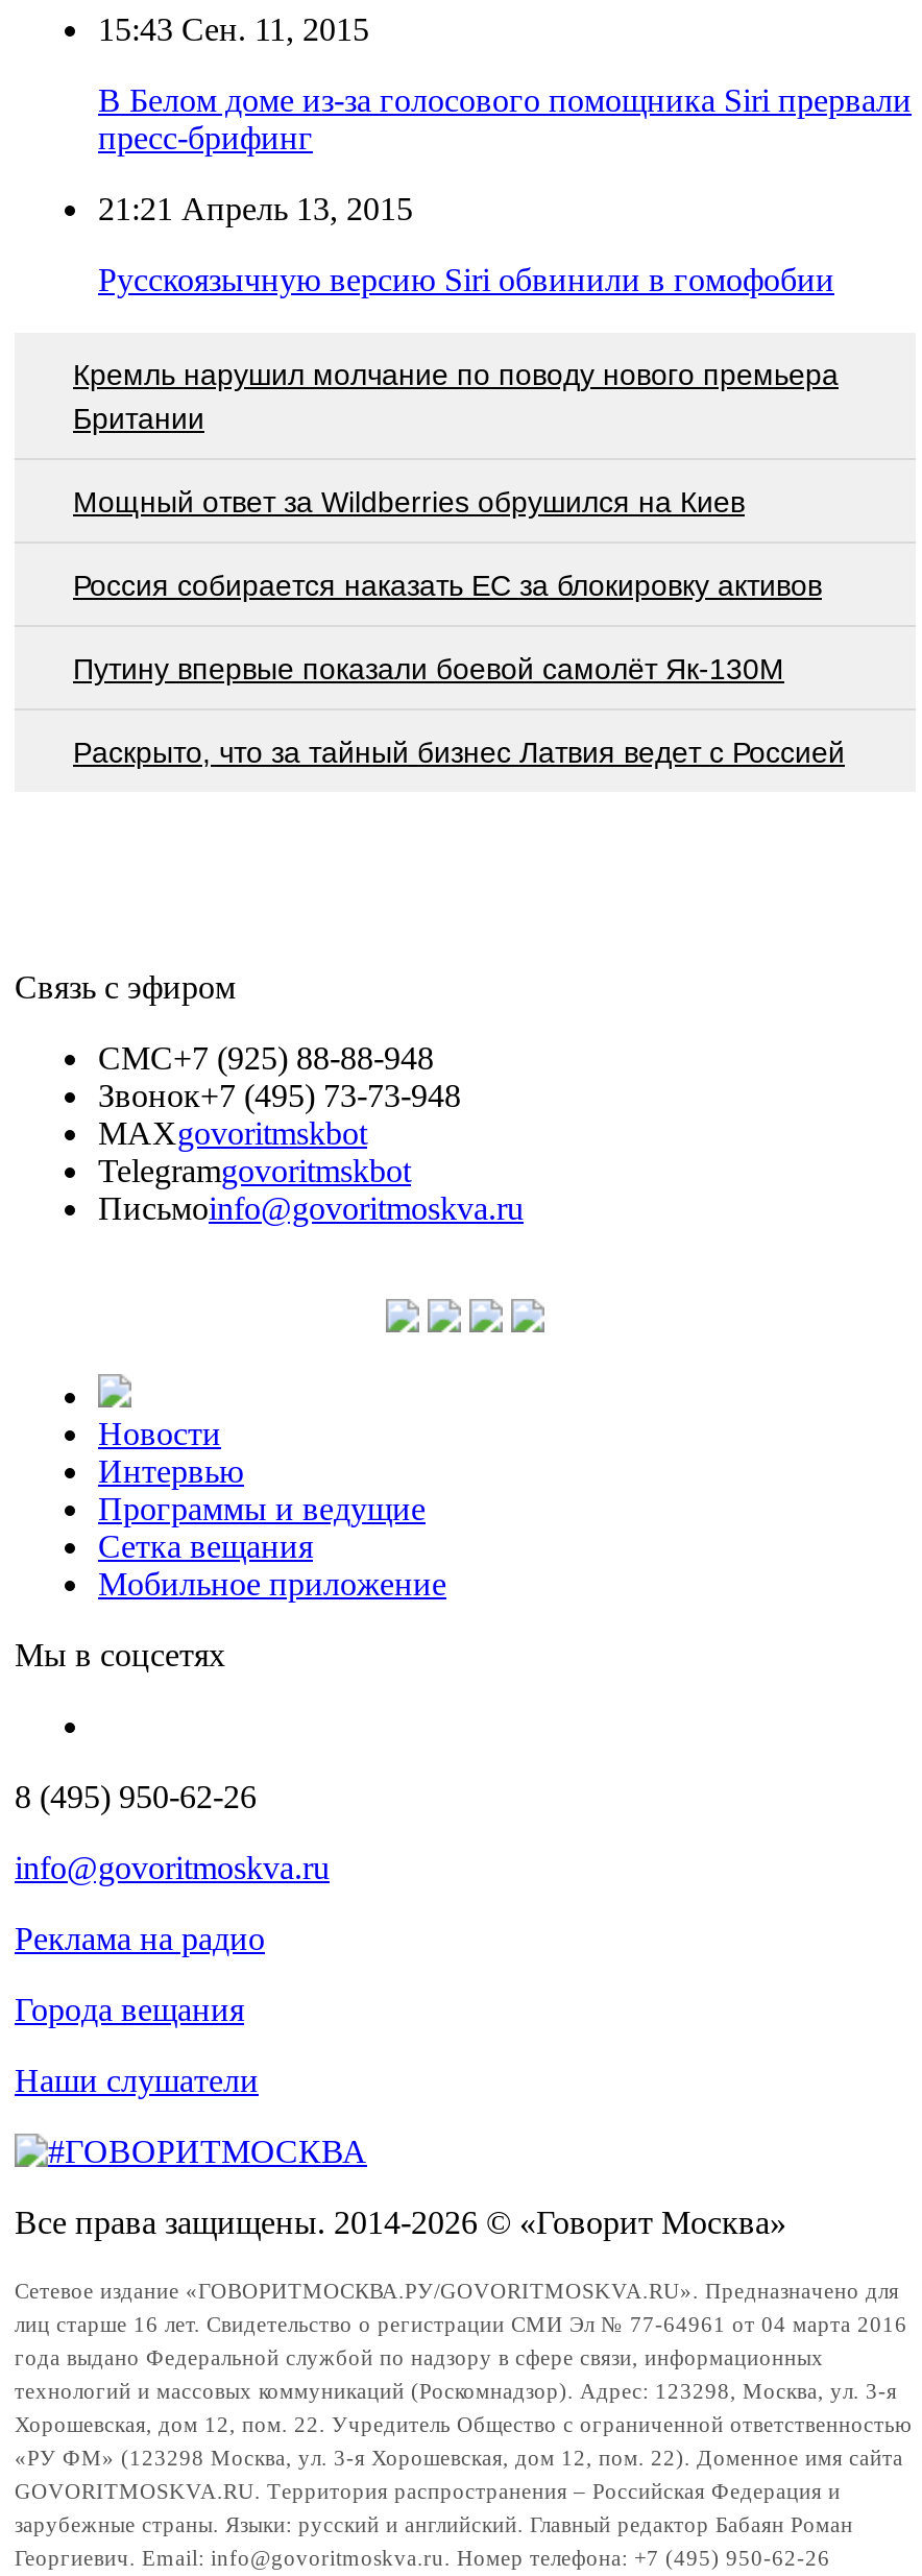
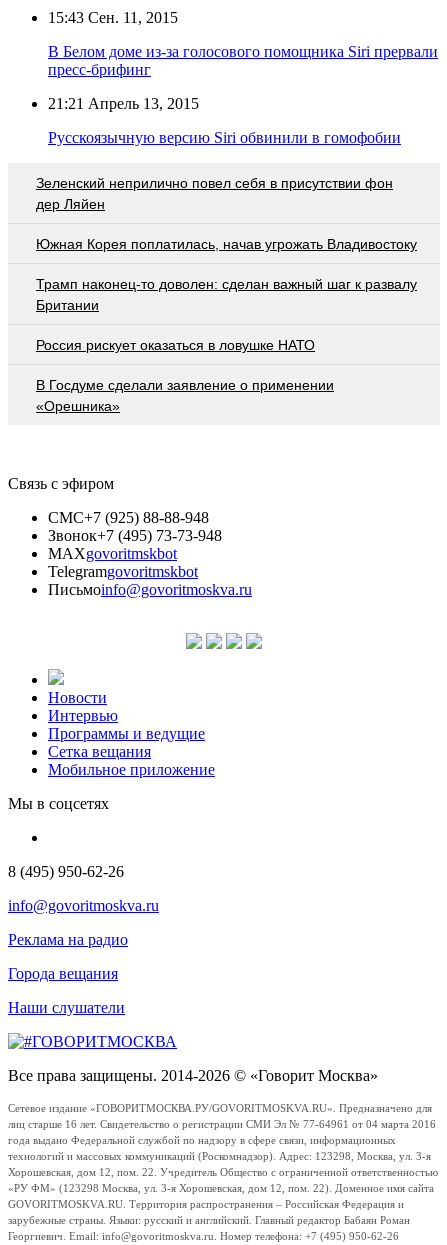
[73,357,839,390] Кремль нарушил молчание по поводу нового премьера -> [36,175,417,292] Зеленский неприлично повел cебя в присутствии фон | дер Ляйен | Южная Корея поплатилась, начав угрожать Владивостоку | Трамп наконец-то доволен: сделан важный шаг к развалу
moved [73,401,204,434] -> [36,297,99,313]: Британии
[73,484,845,768] Мощный ответ за Wildberries обрушился на Киев | Россия собирается наказать EC за блокировку активов | Путину впервые показали боевой самолёт Як-130М | Раскрыто, что за тайный бизнес Латвия ведет с Россией -> [36,337,334,414] Россия рискует оказаться в ловушке НАТО | В Госдуме сделали заявление о применении | «Орешника»

